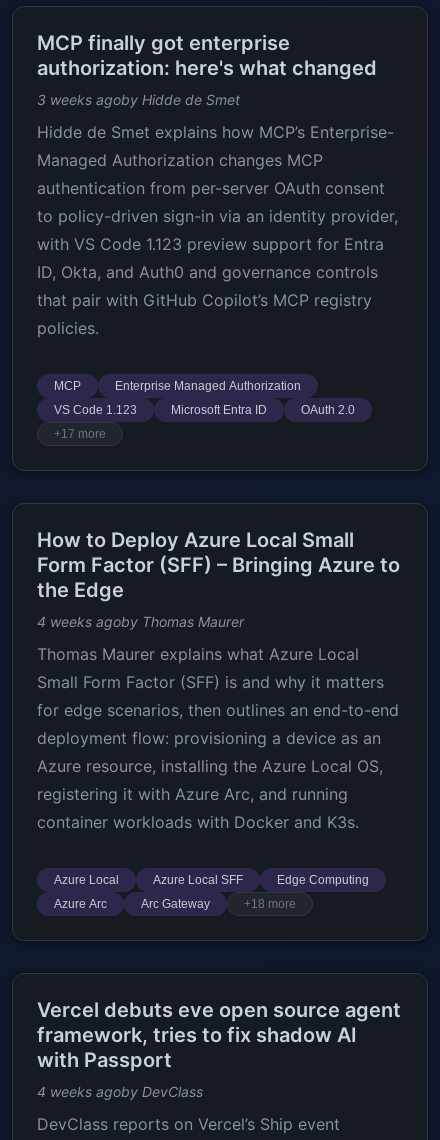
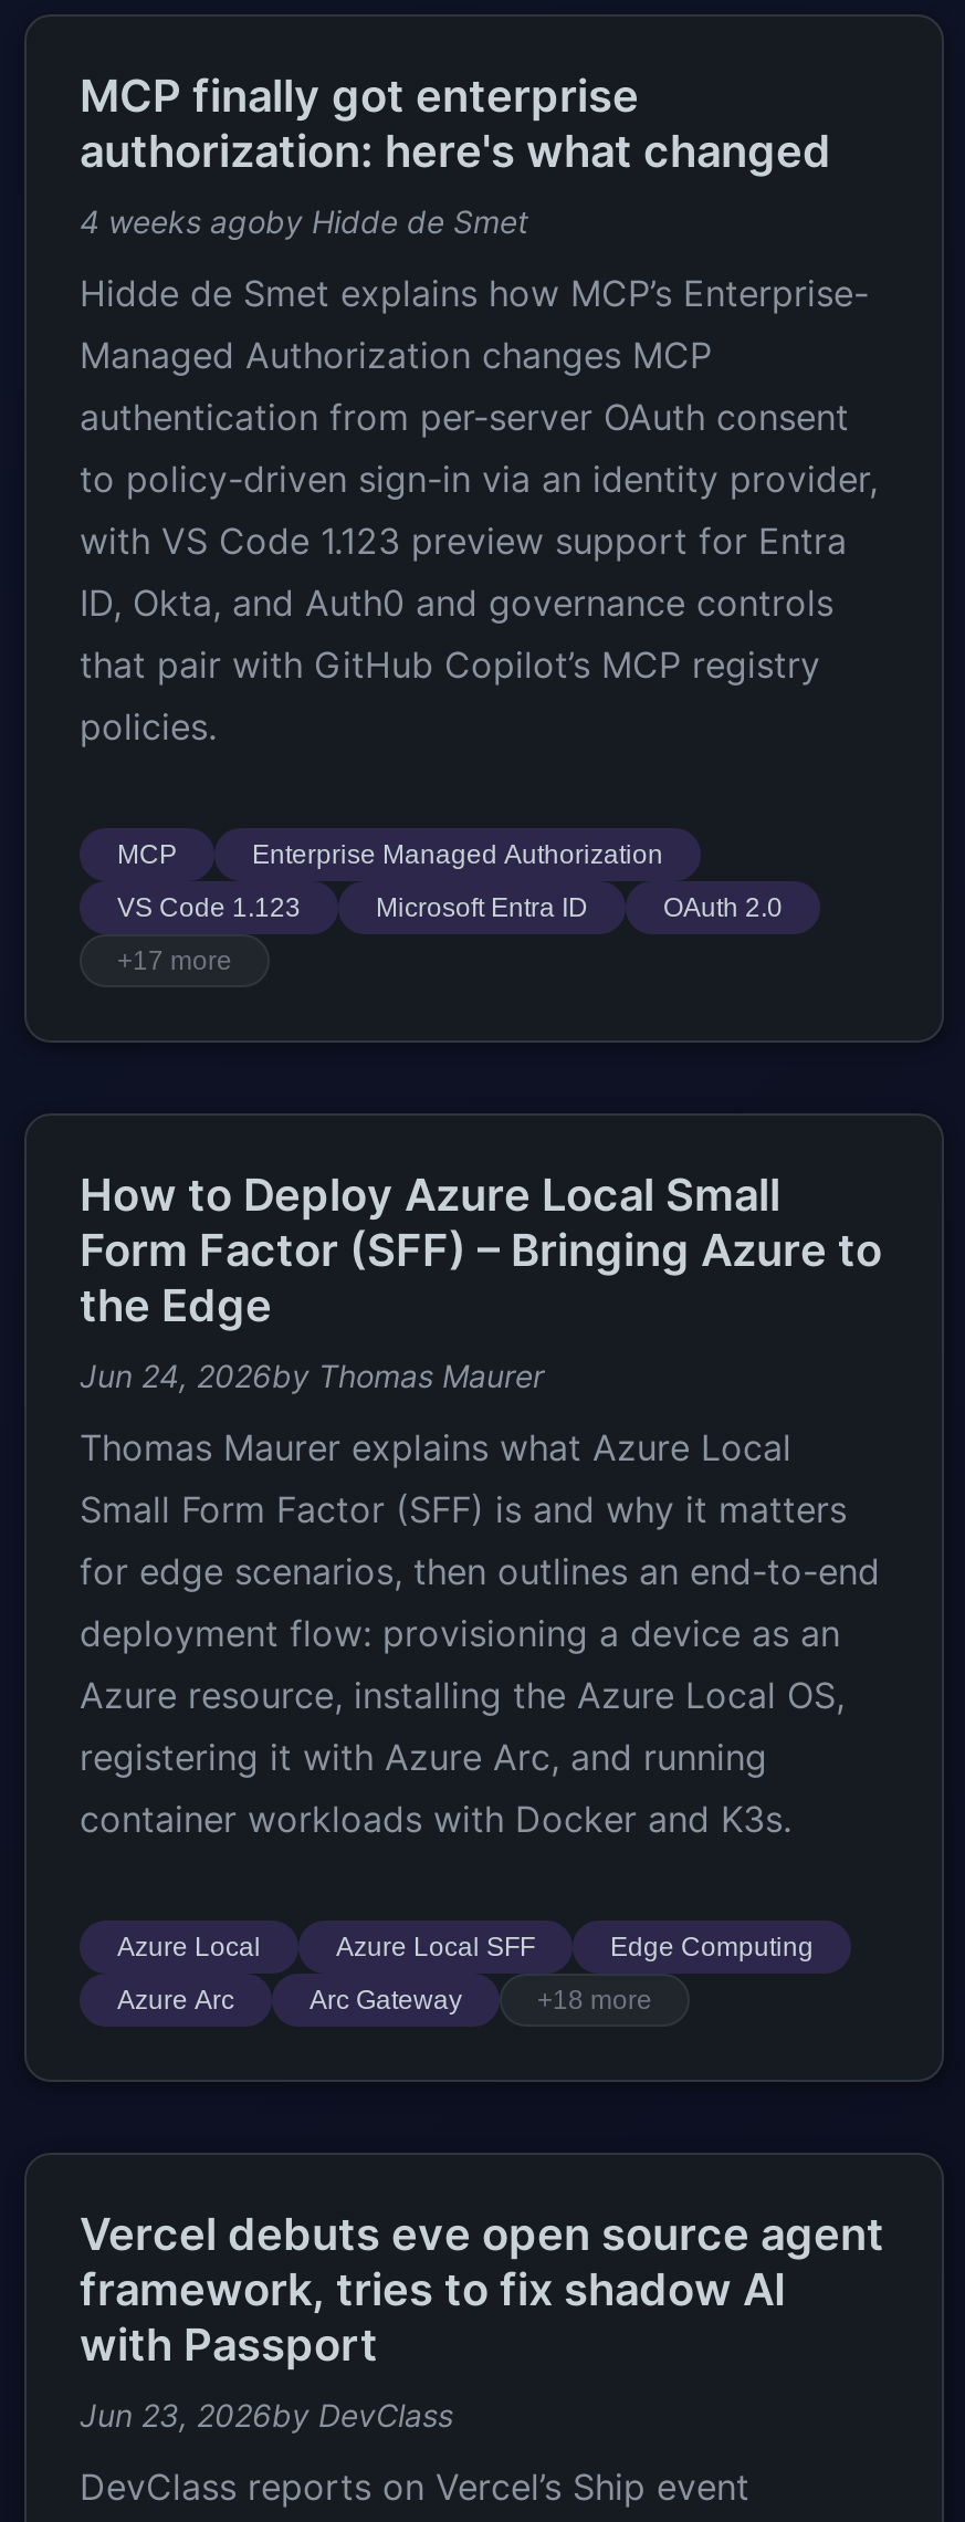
[37,91,240,108] 3 weeks agoby Hidde de Smet -> [80,202,528,240] 4 weeks agoby Hidde de Smet
[37,613,244,630] 4 weeks agoby Thomas Maurer -> [80,1357,544,1394] Jun 24, 2026by Thomas Maurer
[37,1083,203,1100] 4 weeks agoby DevClass -> [80,2396,453,2434] Jun 23, 2026by DevClass

